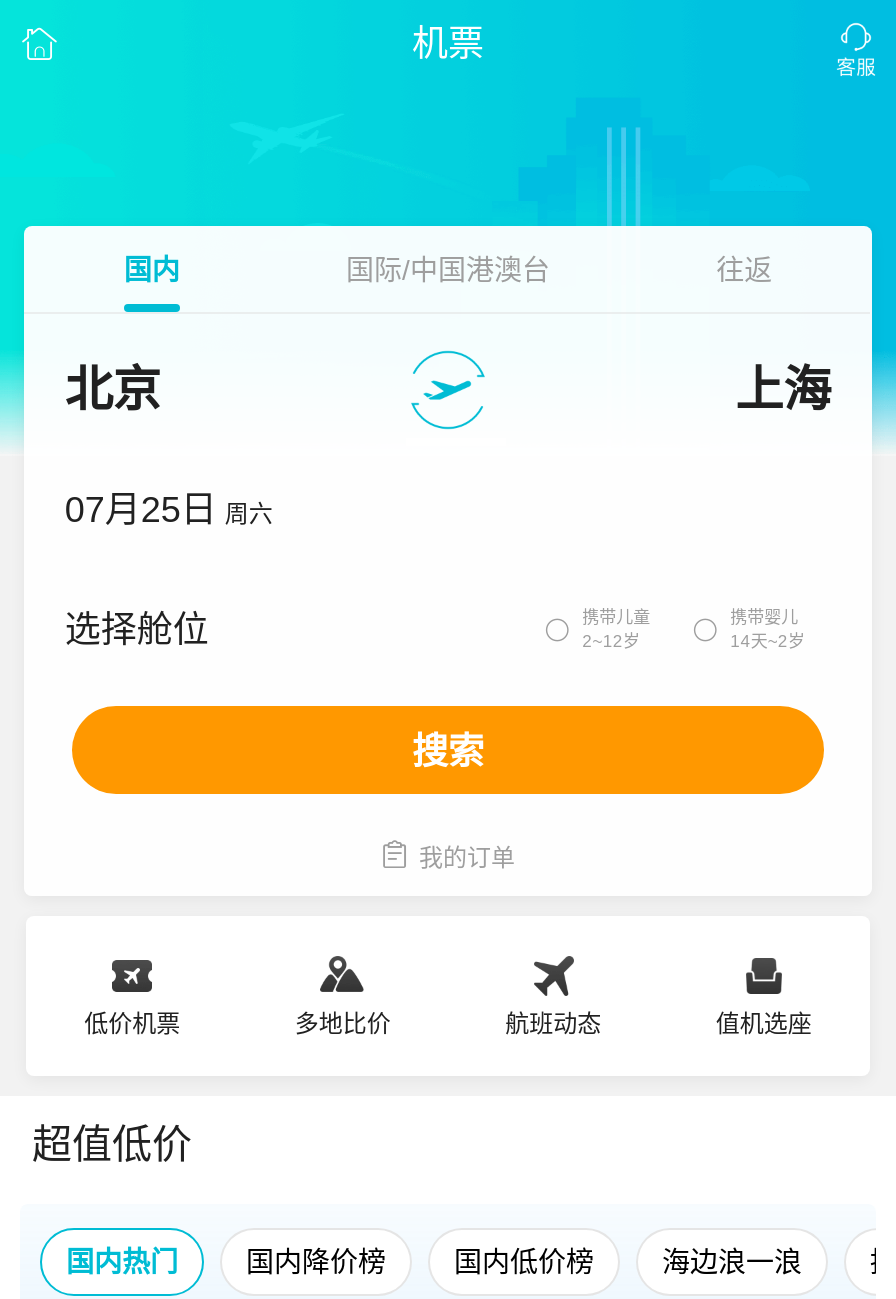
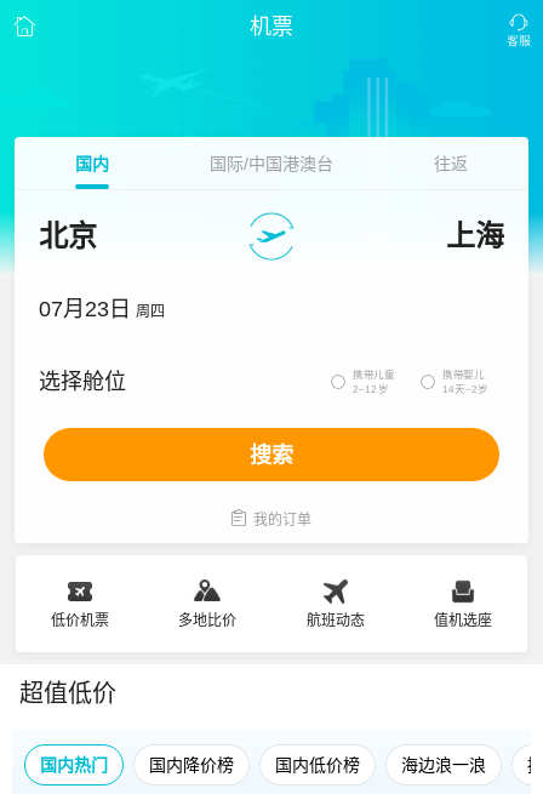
[65,490,273,530] 07月25日 周六 -> [39,297,165,321] 07月23日 周四

